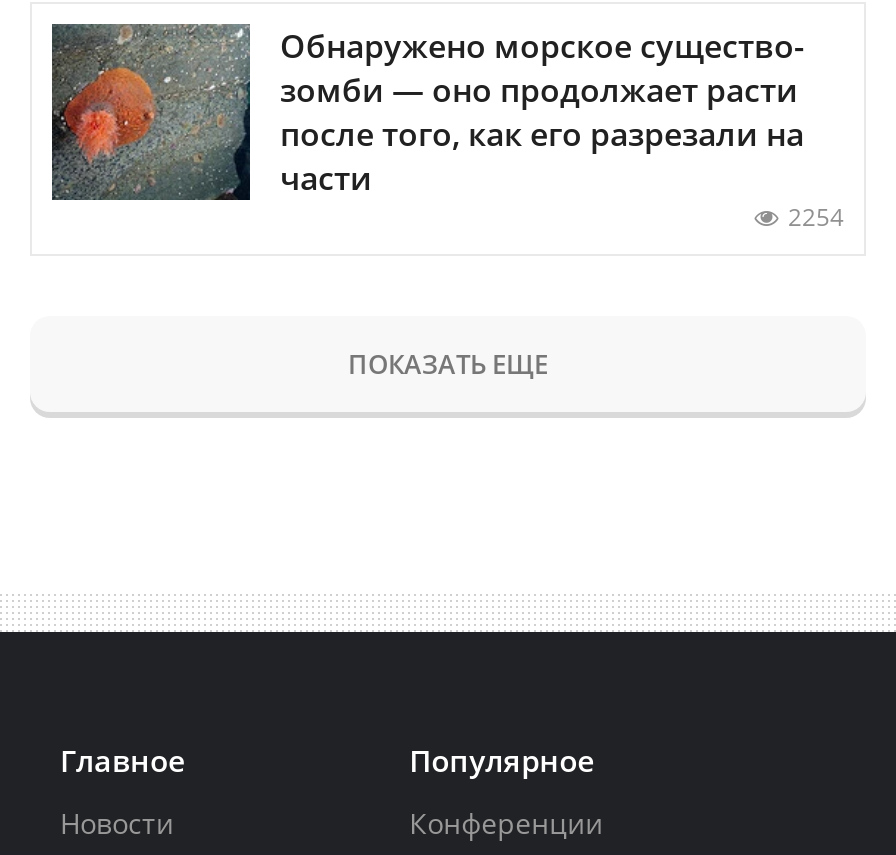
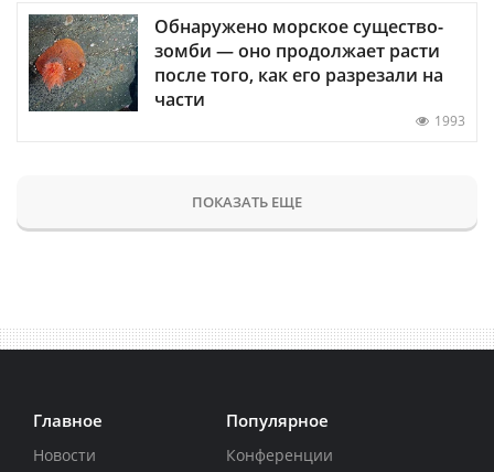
[788,201,844,235] 2254 -> [434,111,465,130] 1993

